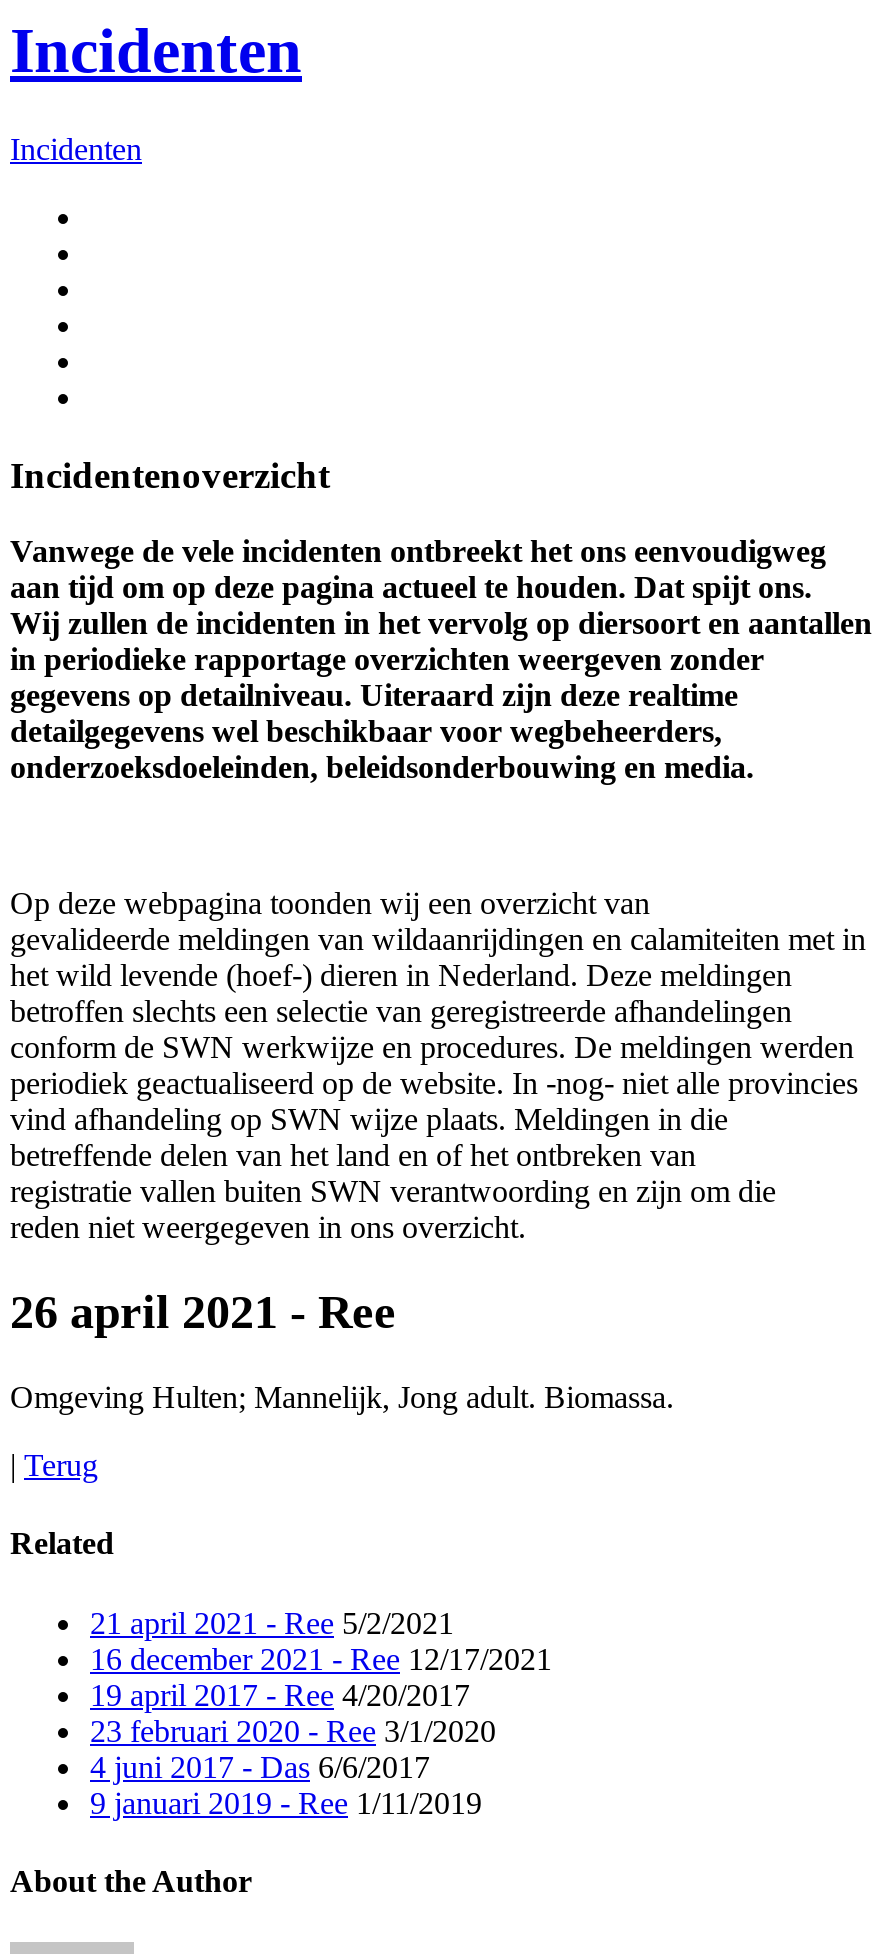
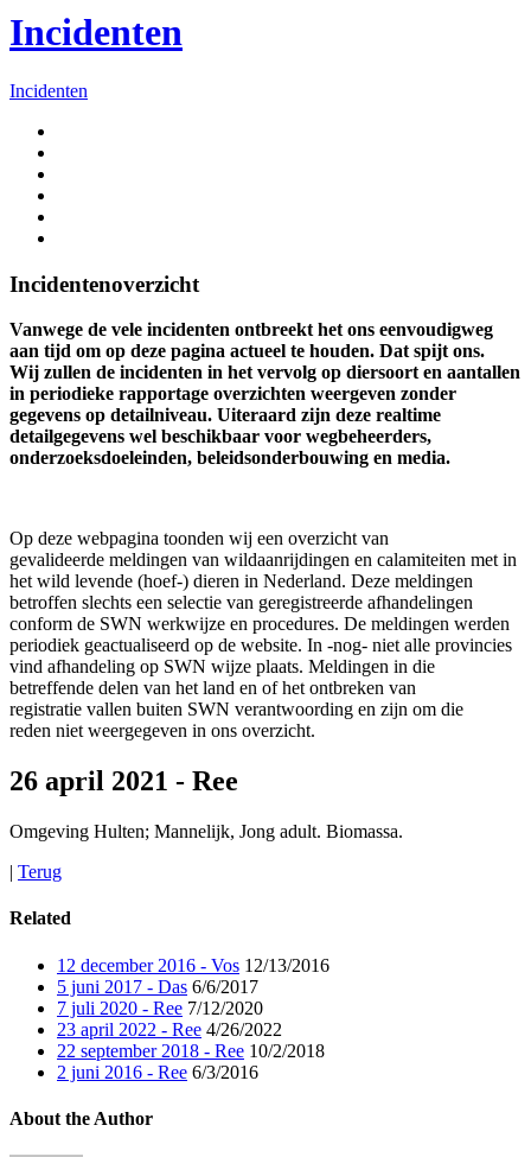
[90,1605,552,1819] 21 april 2021 - Ree 5/2/2021 | 16 december 2021 - Ree 12/17/2021 | 19 april 2017 - Ree 4/20/2017 | 23 februari 2020 - Ree 3/1/2020 | 4 juni 2017 - Das 6/6/2017 | 9 januari 2019 - Ree 1/11/2019 -> [57,955,330,1082] 12 december 2016 - Vos 12/13/2016 | 5 juni 2017 - Das 6/6/2017 | 7 juli 2020 - Ree 7/12/2020 | 23 april 2022 - Ree 4/26/2022 | 22 september 2018 - Ree 10/2/2018 | 2 juni 2016 - Ree 6/3/2016

